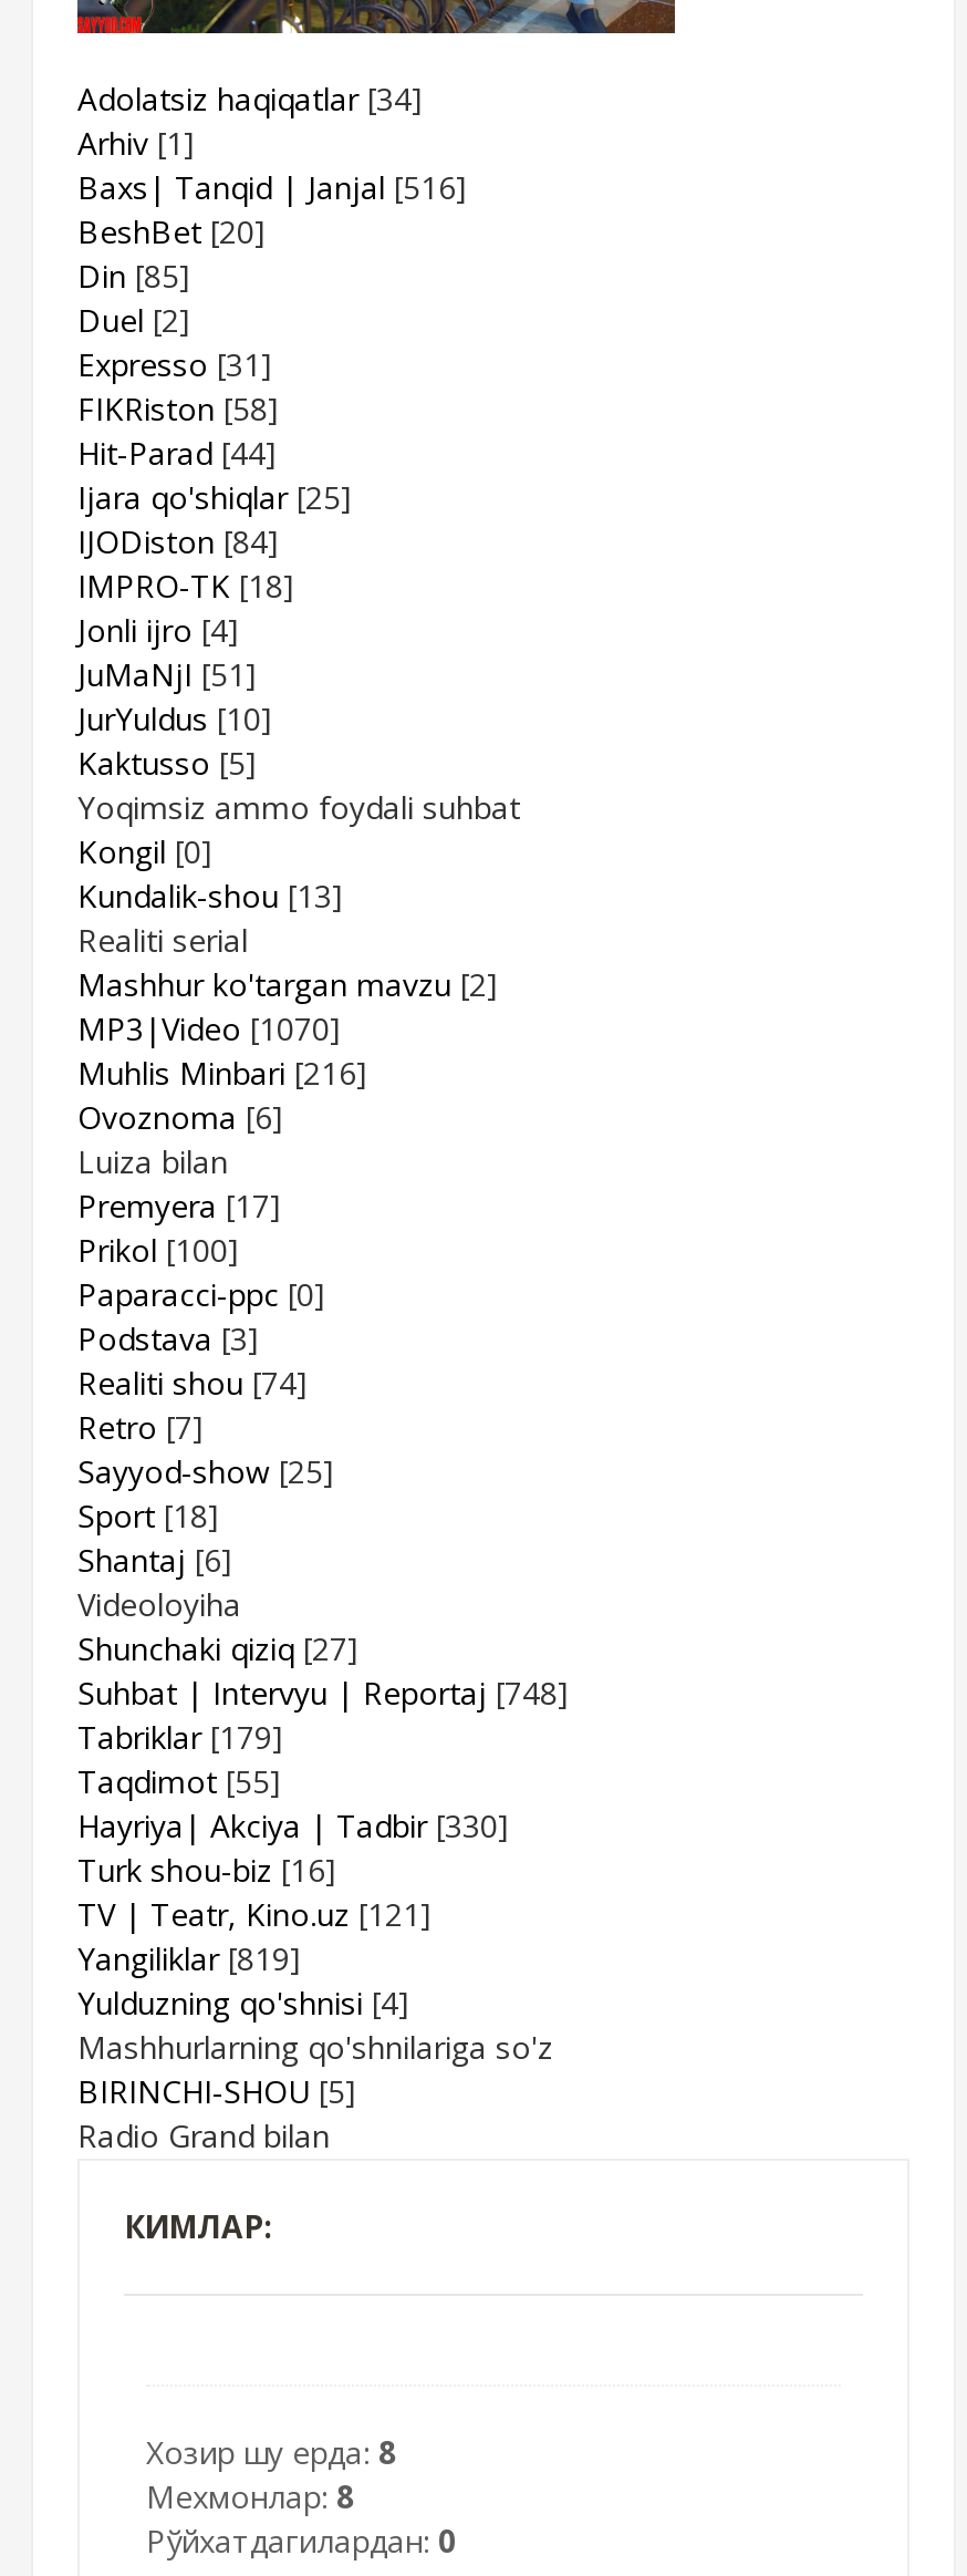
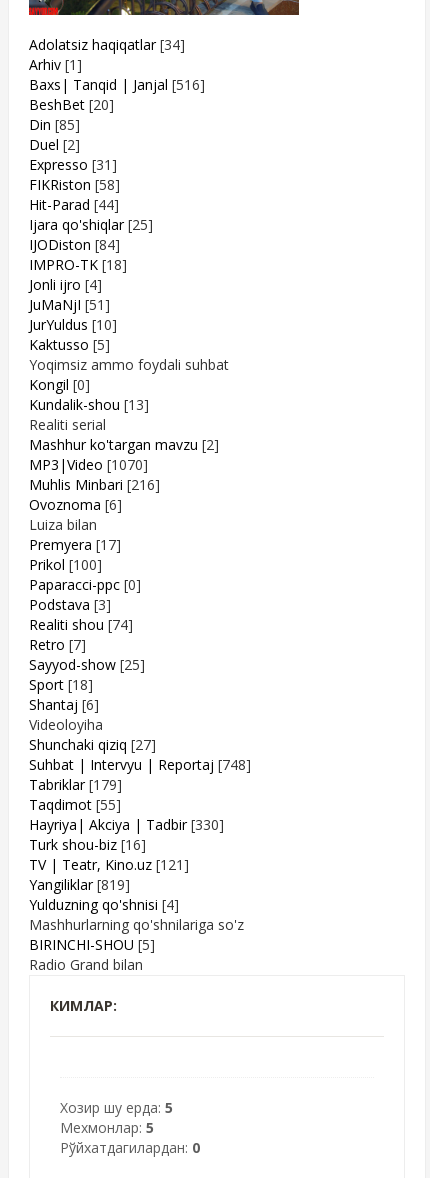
[146,2431,396,2473] Хозир шу ерда: 8 -> [60,1098,173,1117] Хозир шу ерда: 5
[146,2475,354,2517] Мехмонлар: 8 -> [60,1118,154,1137] Мехмонлар: 5

